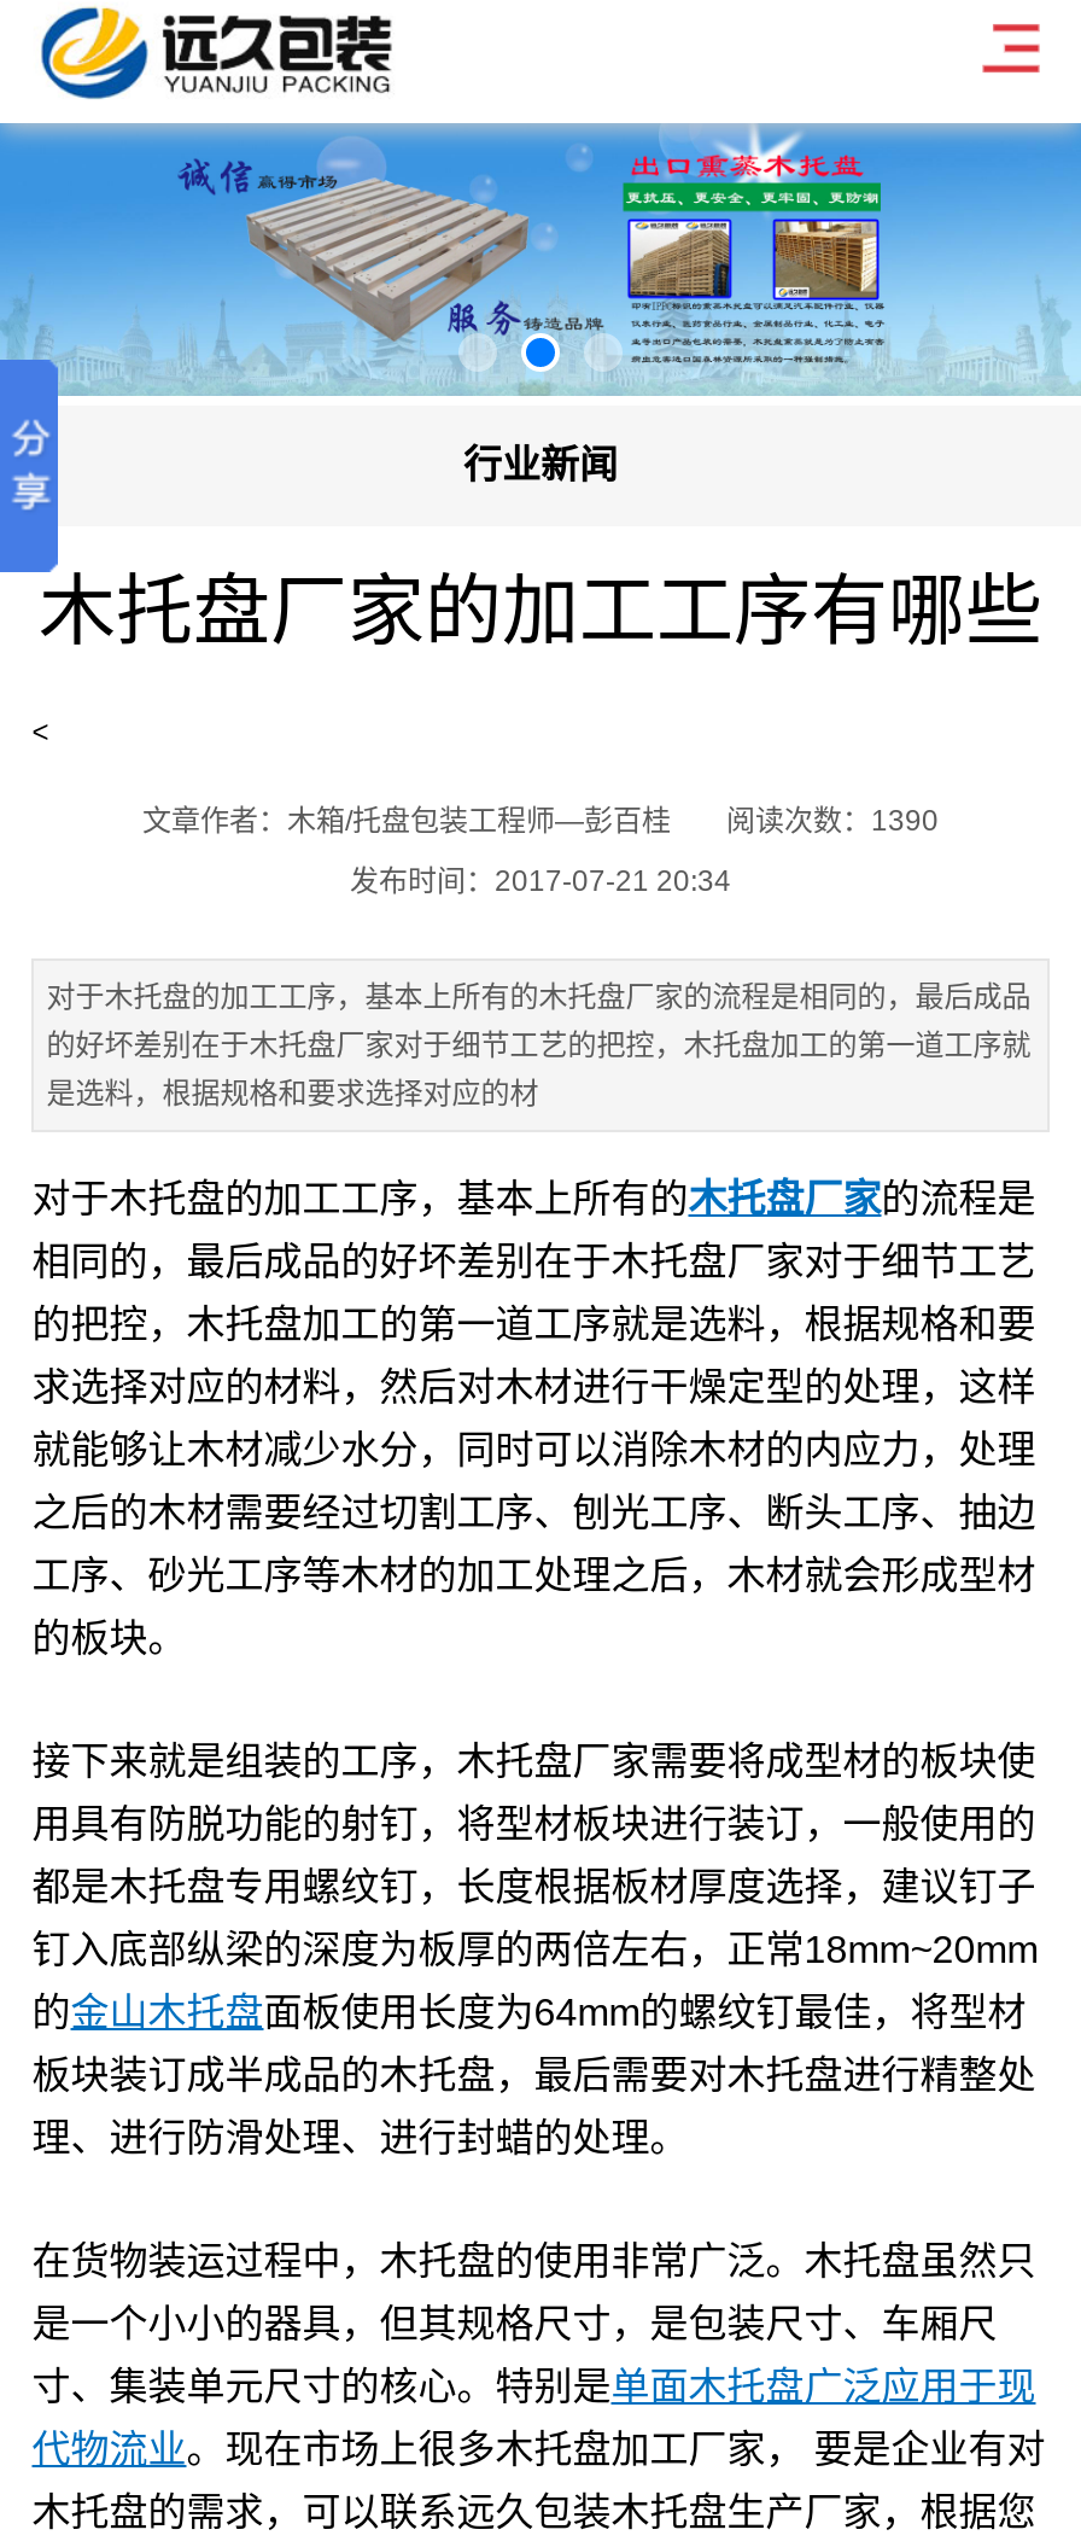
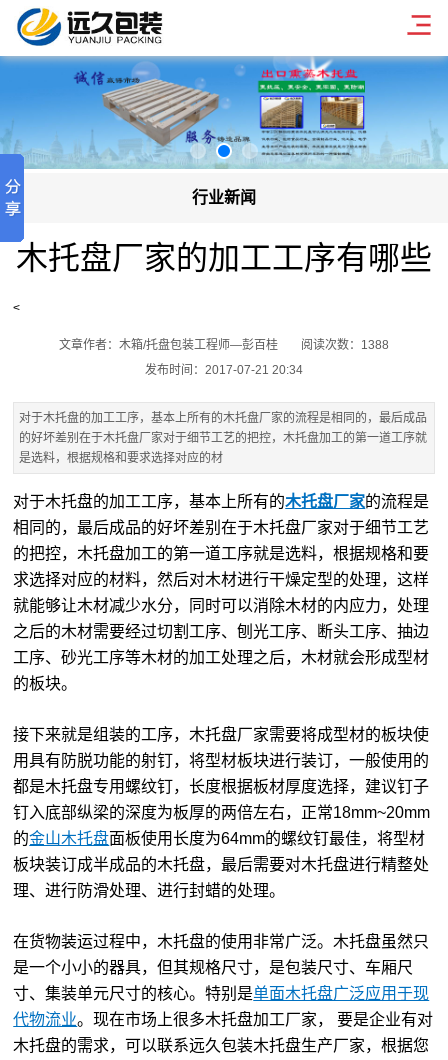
[142,805,939,839] 文章作者：木箱/托盘包装工程师—彭百桂 阅读次数：1390 -> [59,338,389,352] 文章作者：木箱/托盘包装工程师—彭百桂 阅读次数：1388

